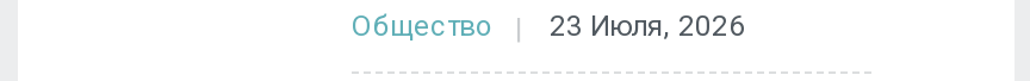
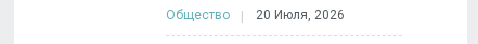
[352,10,745,44] Общество 23 Июля, 2026 -> [166,8,345,23] Общество 20 Июля, 2026

